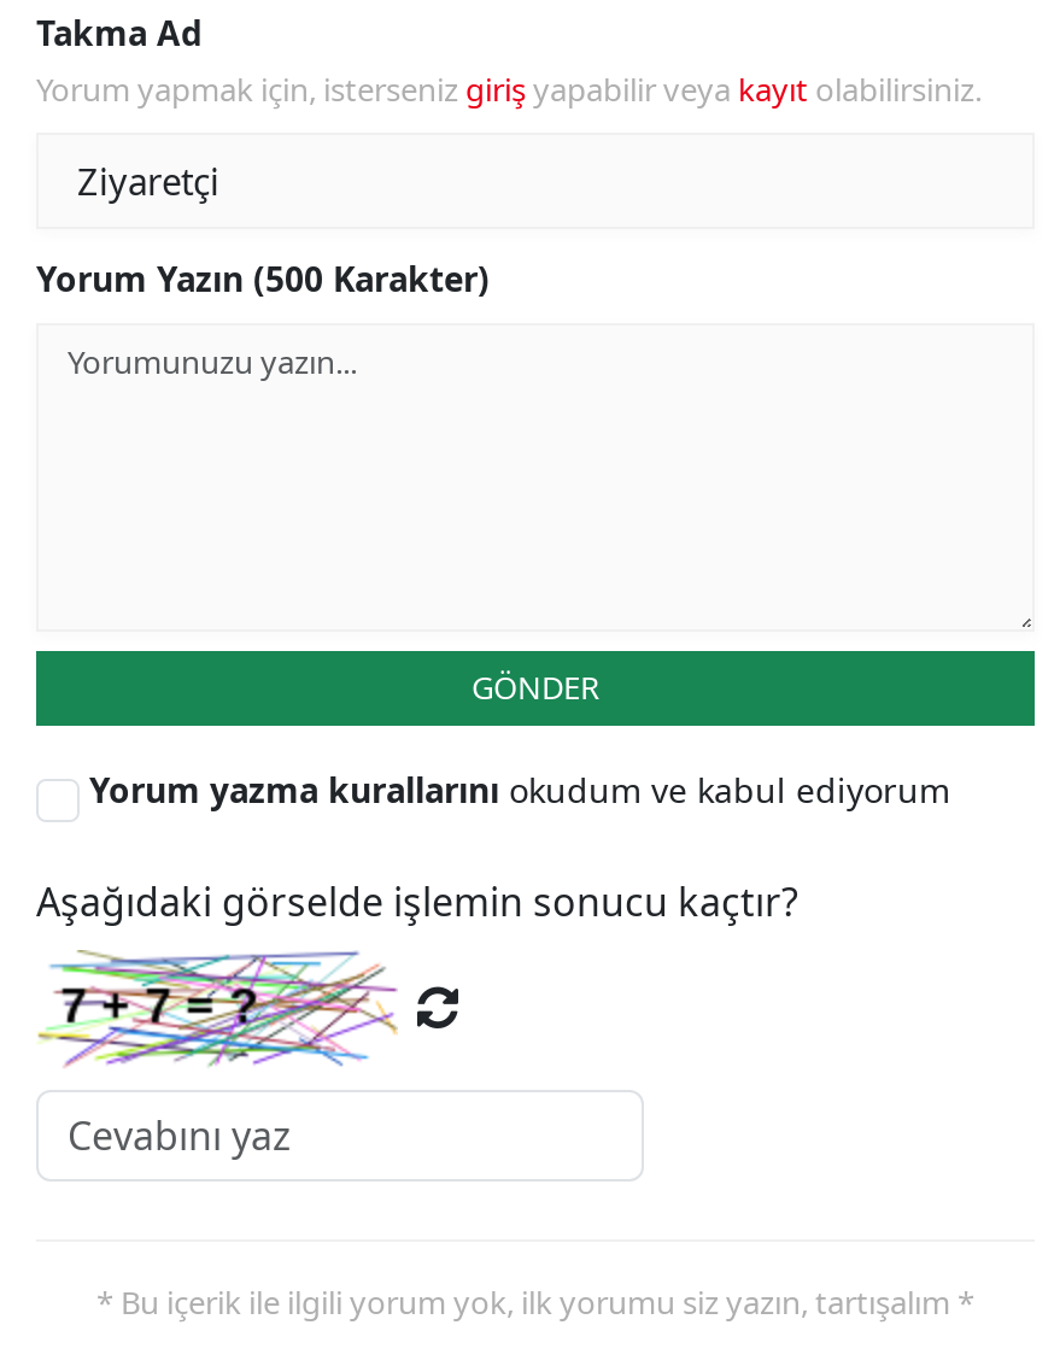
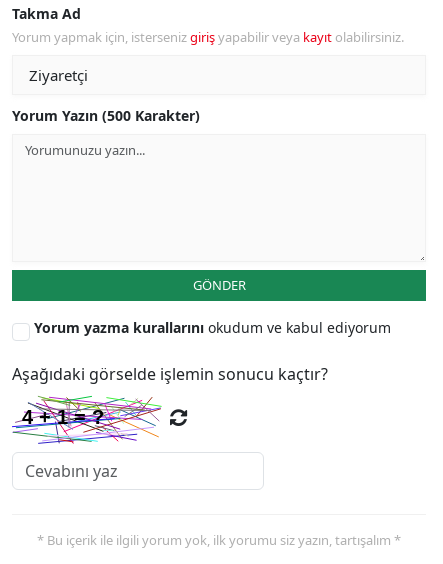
[36,948,398,1071] [image] -> [12,395,162,445] [image]

